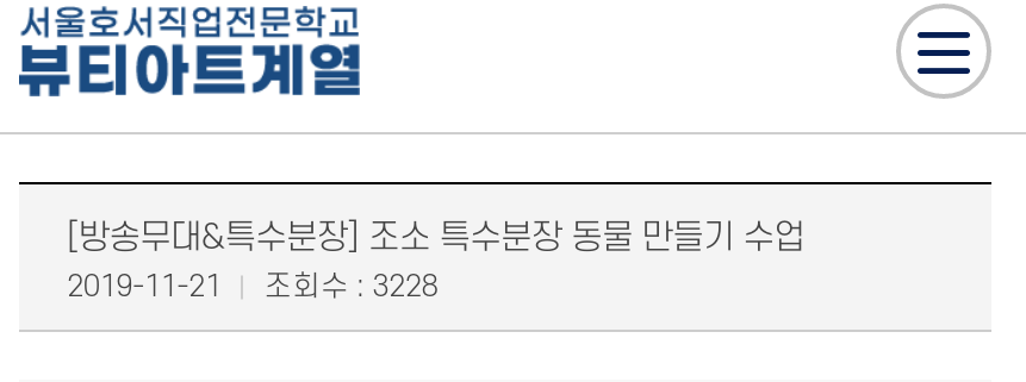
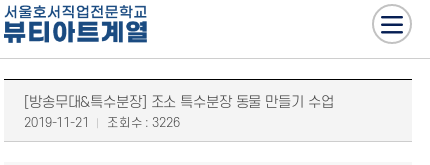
[67,270,438,303] 2019-11-21 조회수 : 3228 -> [24,116,180,130] 2019-11-21 조회수 : 3226

